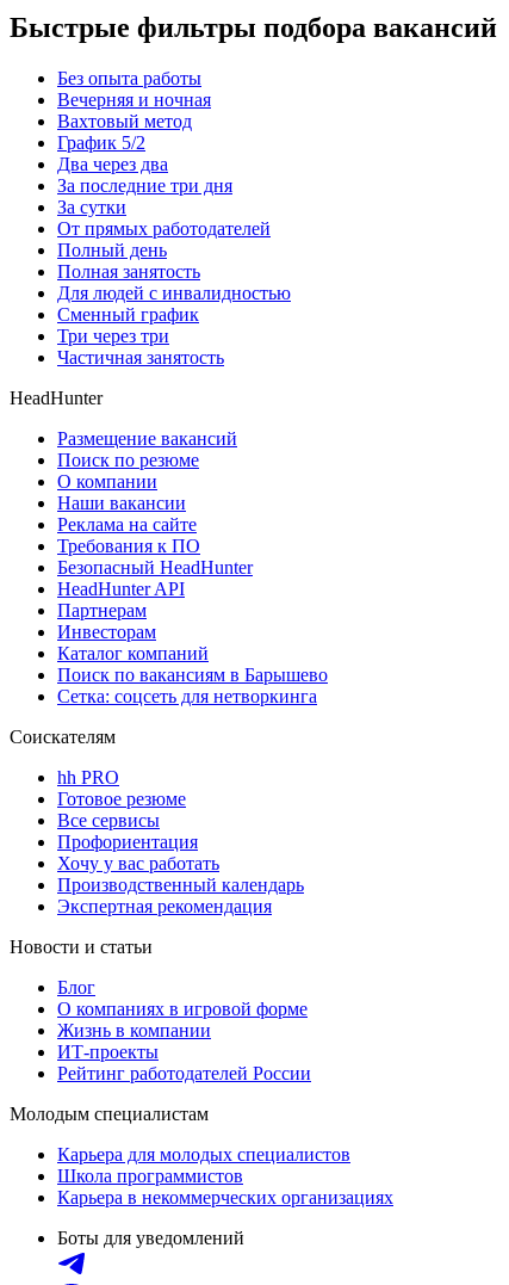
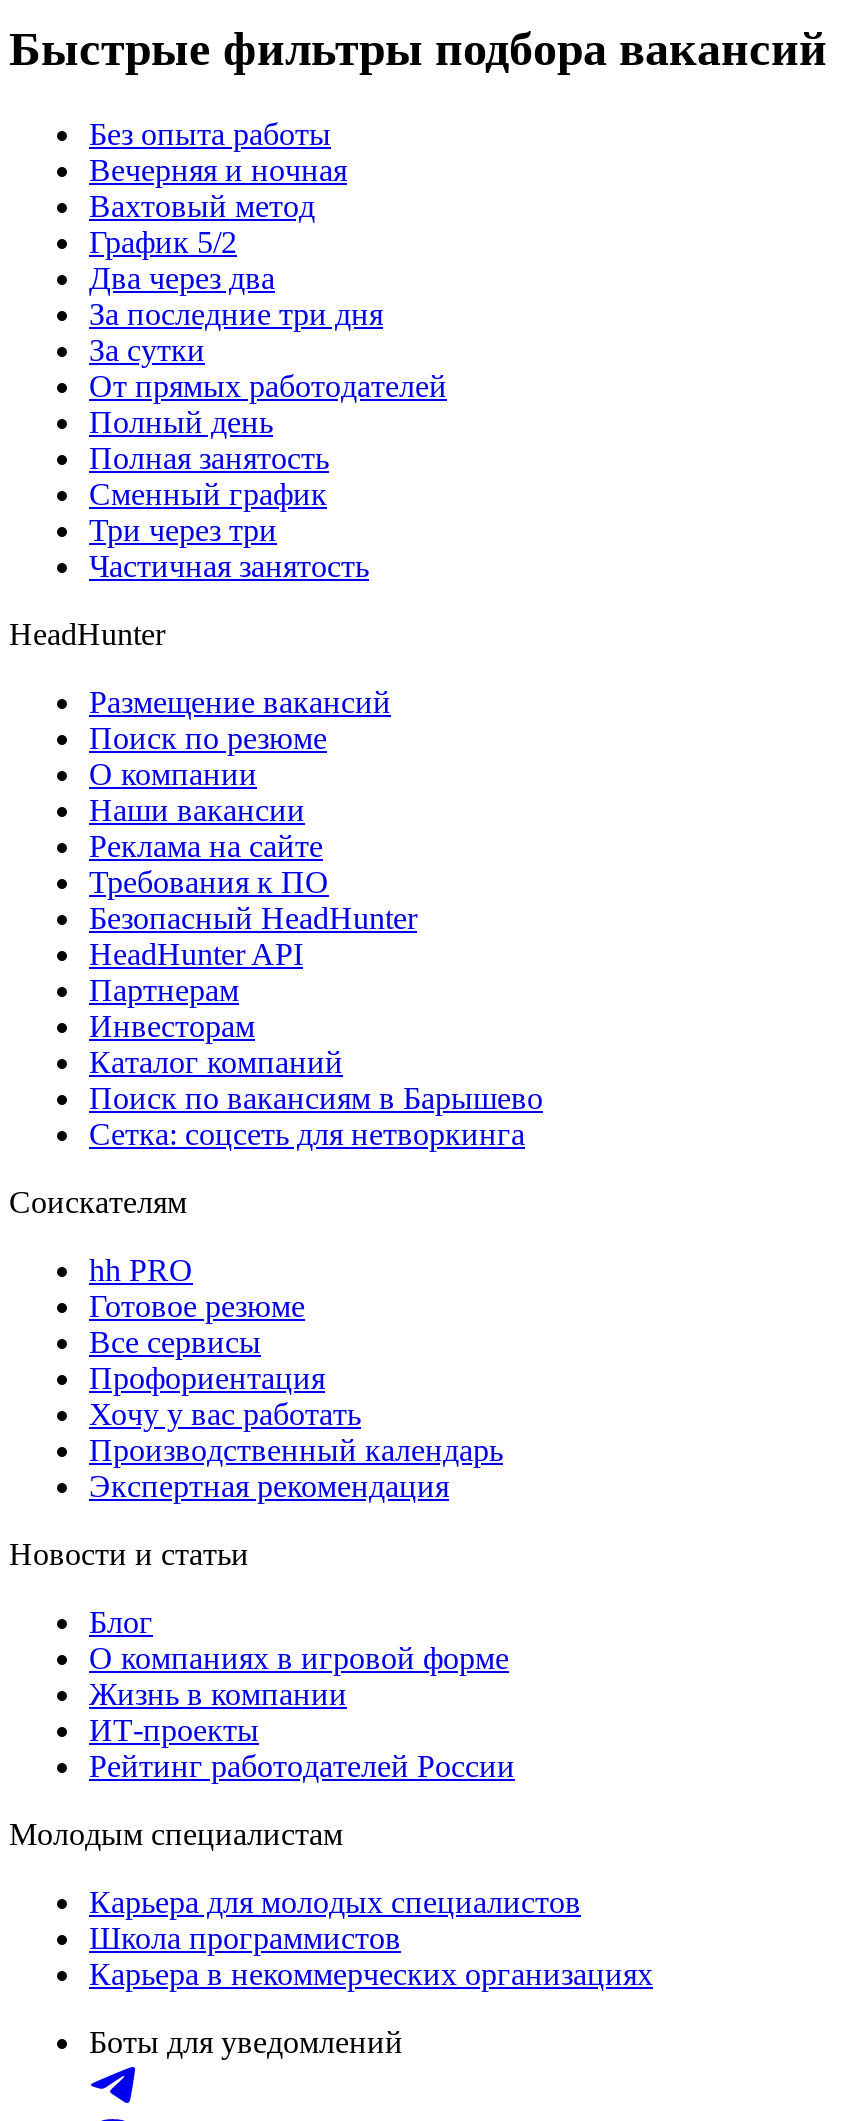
[57,283,291,303] Для людей с инвалидностью -> none

